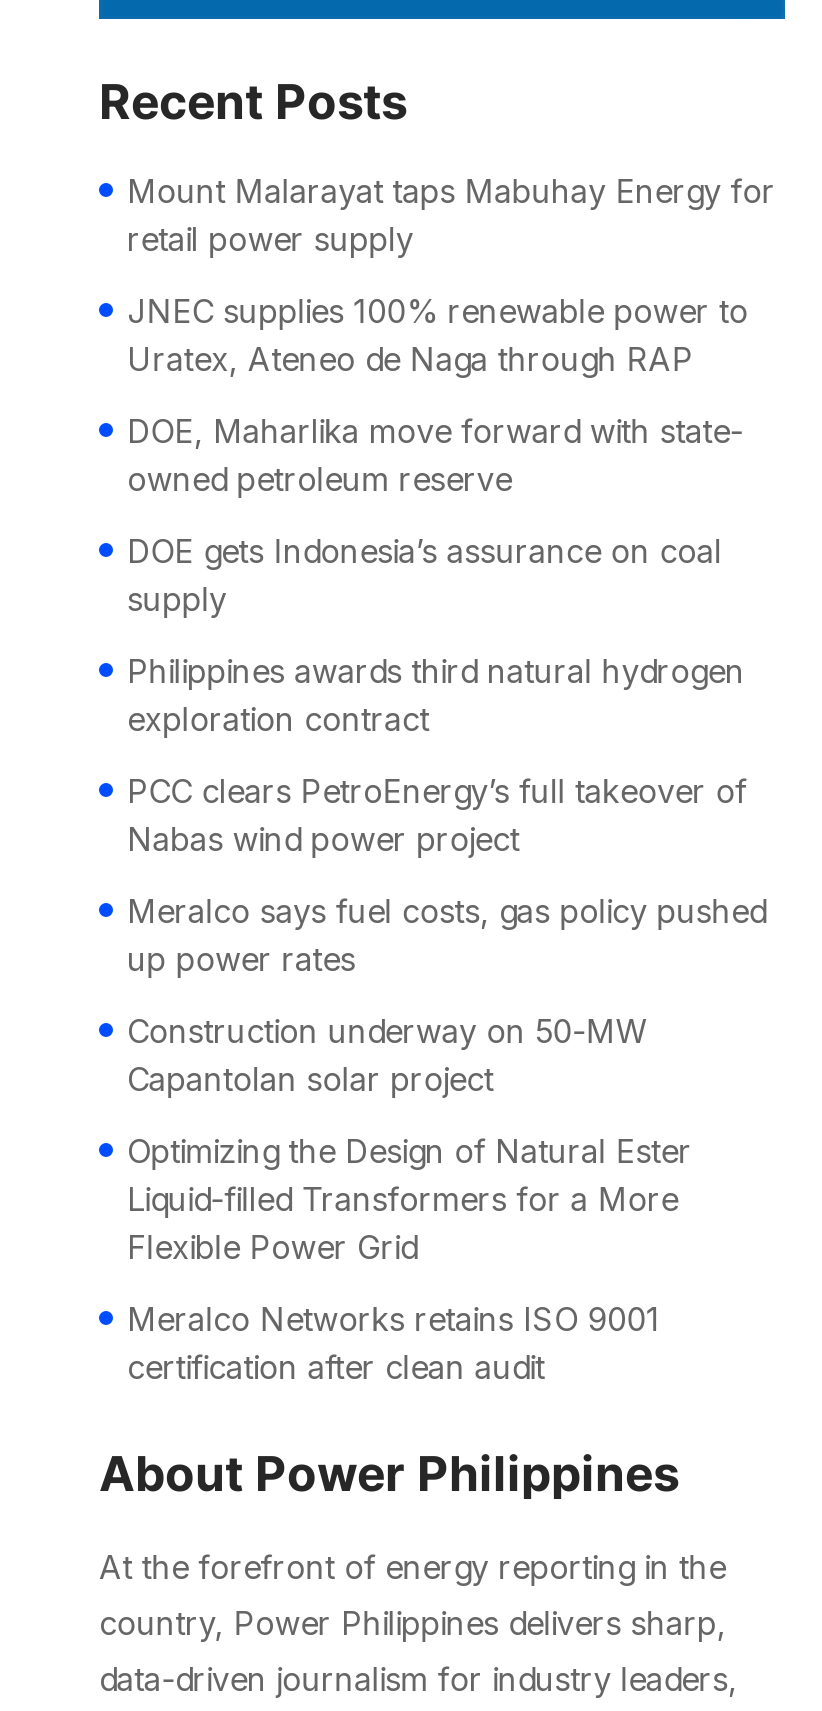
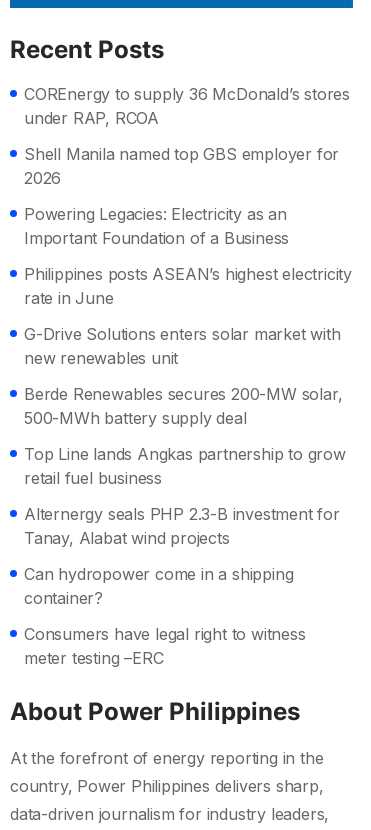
[127,171,775,259] Mount Malarayat taps Mabuhay Energy for | retail power supply -> [24,84,350,128] COREnergy to supply 36 McDonald’s stores | under RAP, RCOA
[127,291,748,379] JNEC supplies 100% renewable power to | Uratex, Ateneo de Naga through RAP -> [24,144,339,188] Shell Manila named top GBS employer for | 2026
[127,411,743,499] DOE, Maharlika move forward with state- | owned petroleum reserve -> [24,204,289,248] Powering Legacies: Electricity as an | Important Foundation of a Business
[127,531,722,619] DOE gets Indonesia’s assurance on coal | supply -> [24,264,352,308] Philippines posts ASEAN’s highest electricity | rate in June
[127,651,745,739] Philippines awards third natural hydrogen | exploration contract -> [24,324,341,368] G-Drive Solutions enters solar market with | new renewables unit
[127,771,747,859] PCC clears PetroEnergy’s full takeover of | Nabas wind power project -> [24,384,342,428] Berde Renewables secures 200-MW solar, | 500-MWh battery supply deal
[127,891,766,979] Meralco says fuel costs, gas policy pushed | up power rates -> [24,444,346,488] Top Line lands Angkas partnership to grow | retail fuel business
[127,1011,647,1099] Construction underway on 50-MW | Capantolan solar project -> [24,504,340,548] Alternergy seals PHP 2.3-B investment for | Tanay, Alabat wind projects
[127,1131,692,1267] Optimizing the Design of Natural Ester | Liquid-filled Transformers for a More | Flexible Power Grid -> [24,564,293,608] Can hydropower come in a shipping | container?
[127,1299,660,1387] Meralco Networks retains ISO 9001 | certification after clean audit -> [24,624,306,668] Consumers have legal right to witness | meter testing –ERC

